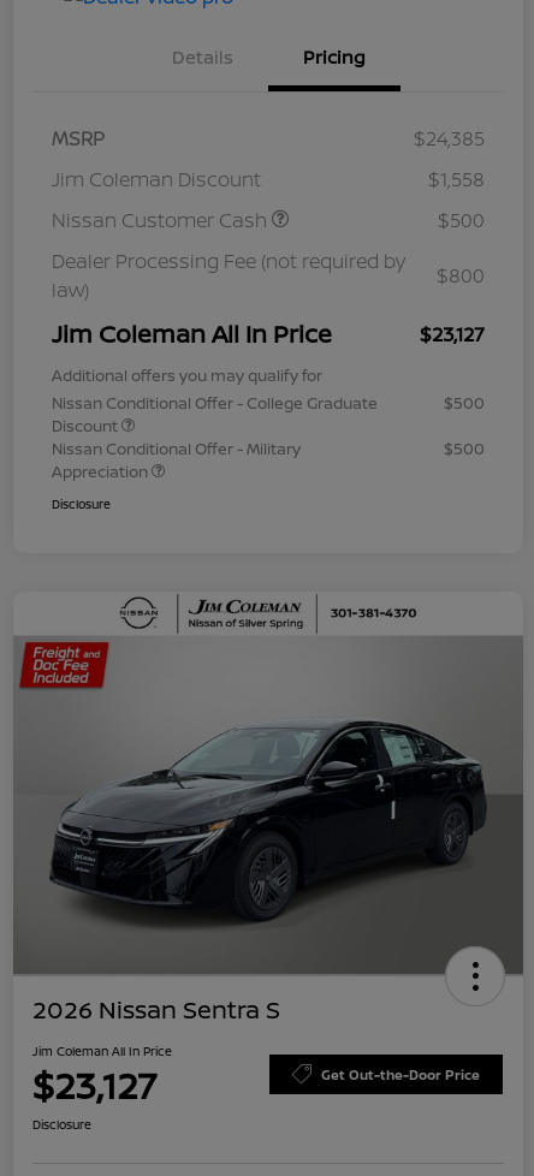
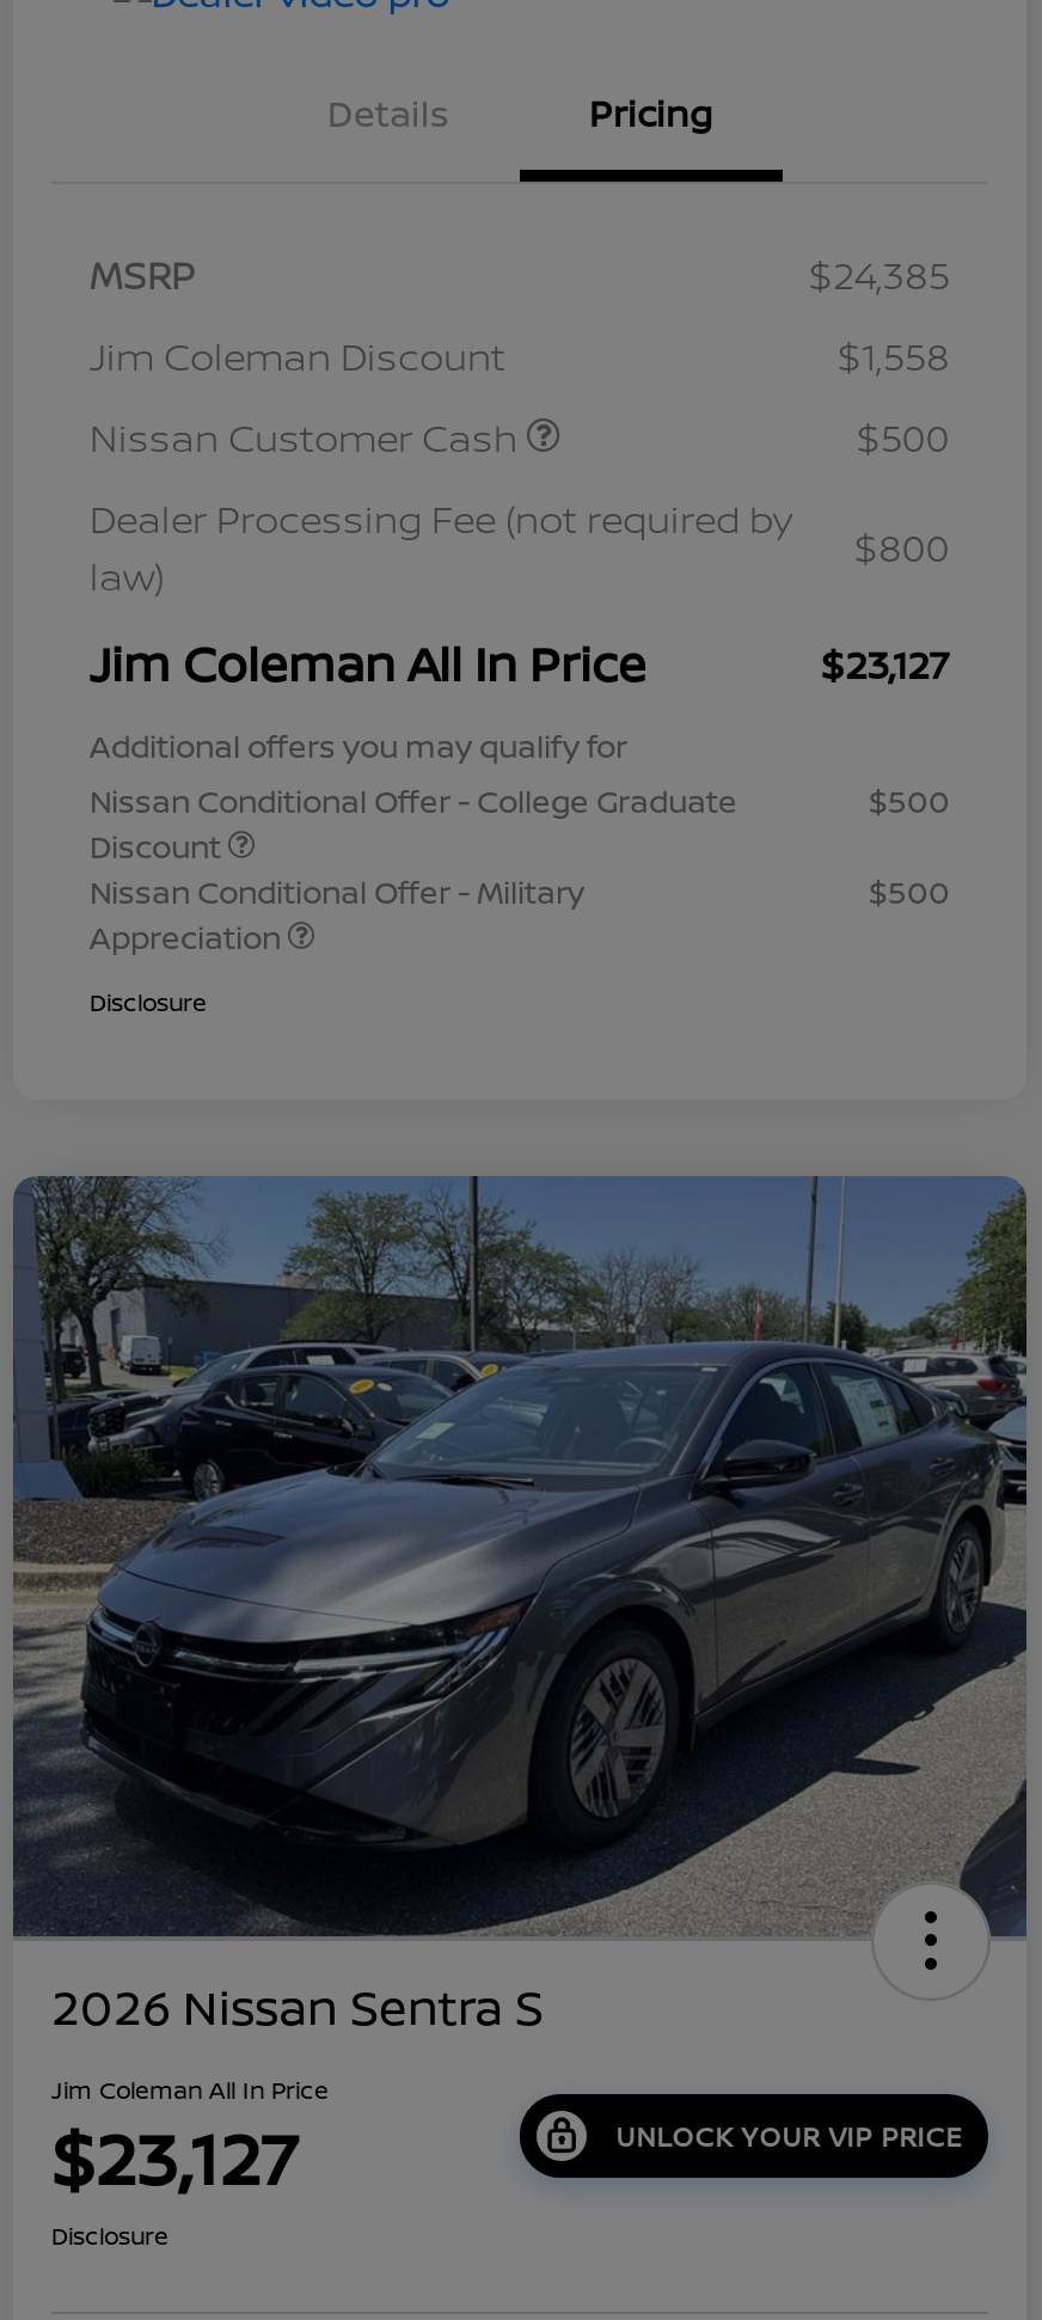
[13,592,523,974] [image] -> [11,1174,1029,1936] [image]
[321,1065,480,1083] Get Out-the-Door Price -> [616,2117,964,2153] UNLOCK YOUR VIP PRICE

